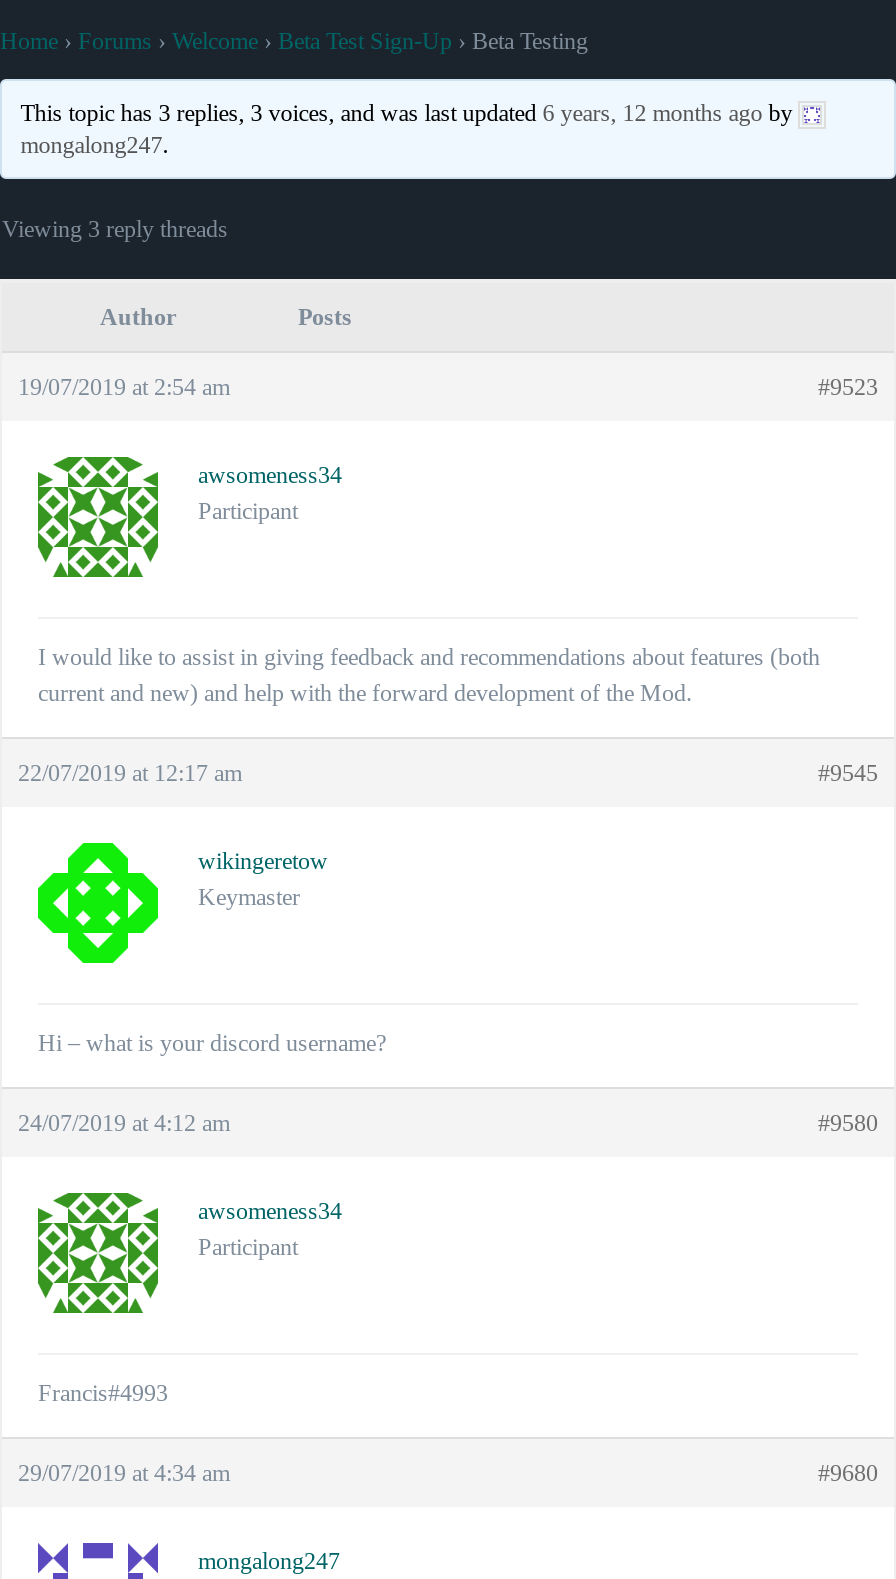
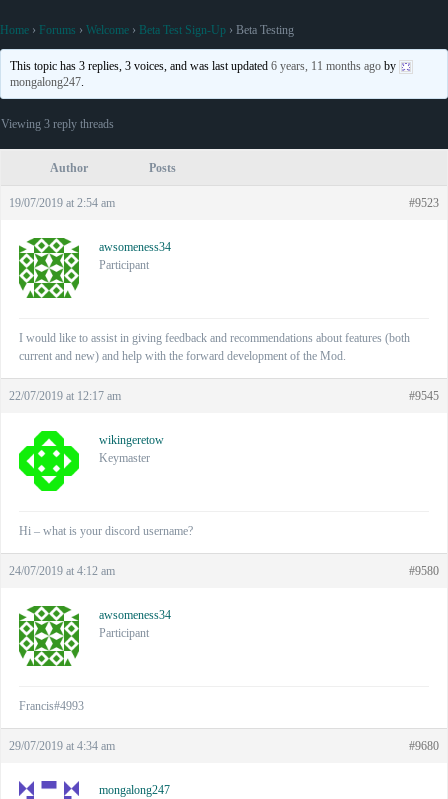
[20,99,798,127] This topic has 3 replies, 3 voices, and was last updated 6 years, 12 months ago by -> [10,59,399,73] This topic has 3 replies, 3 voices, and was last updated 6 years, 11 months ago by

